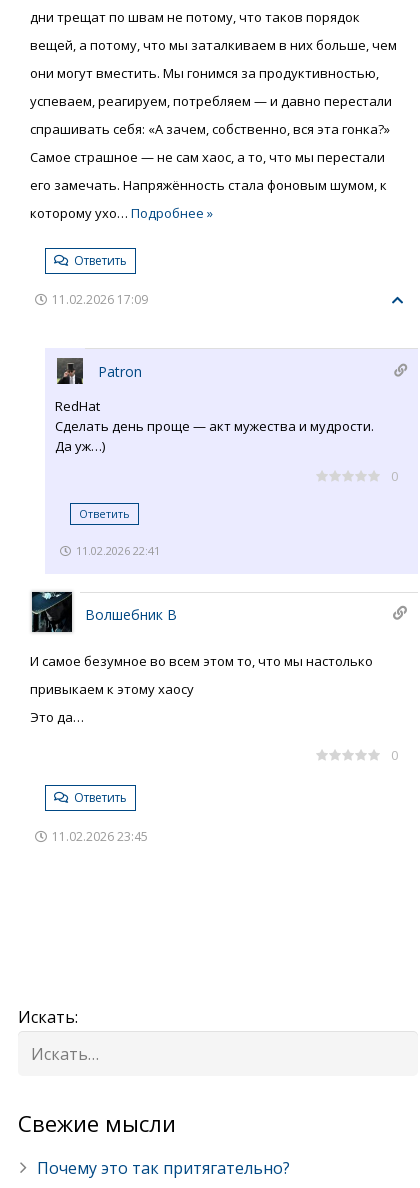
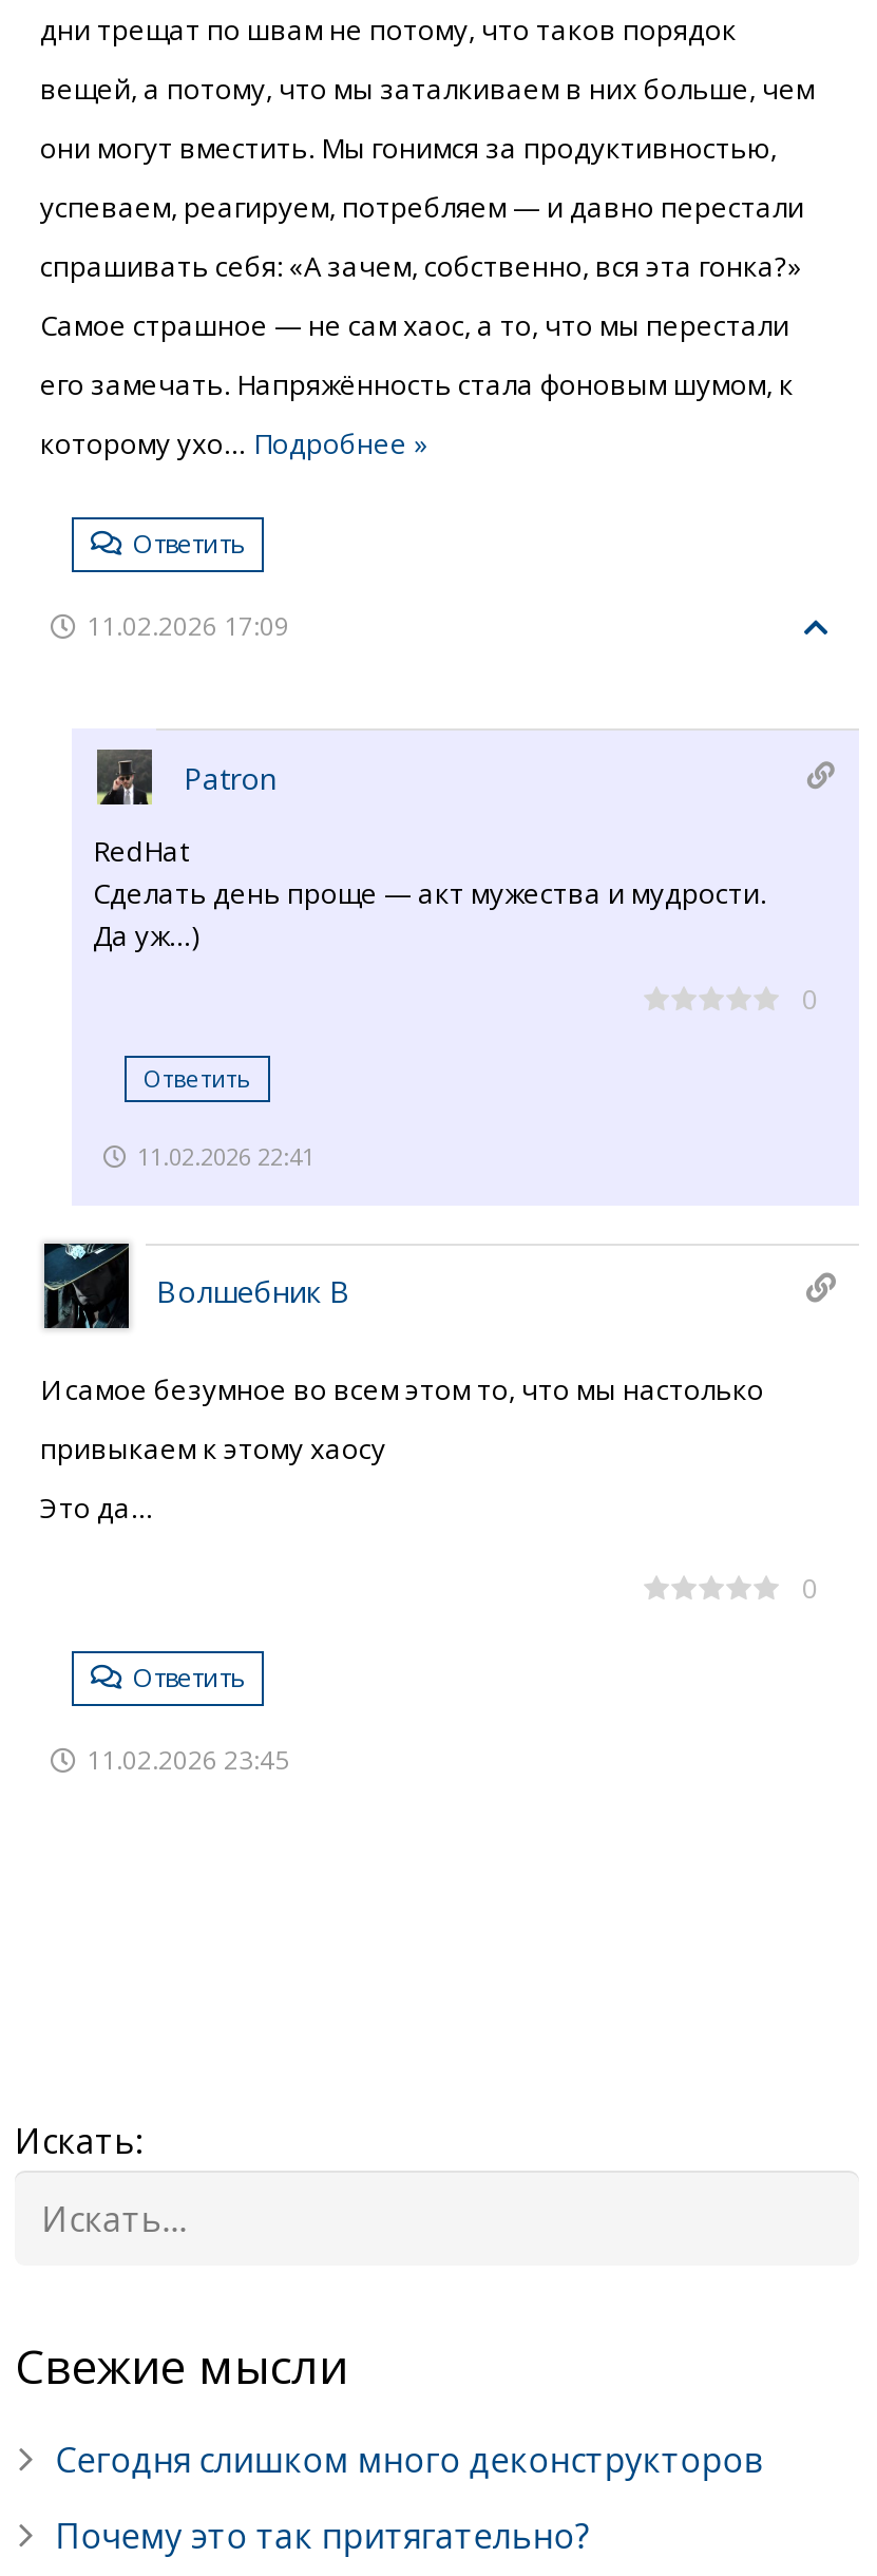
none -> [55,2436,764,2483] Сегодня слишком много деконструкторов

